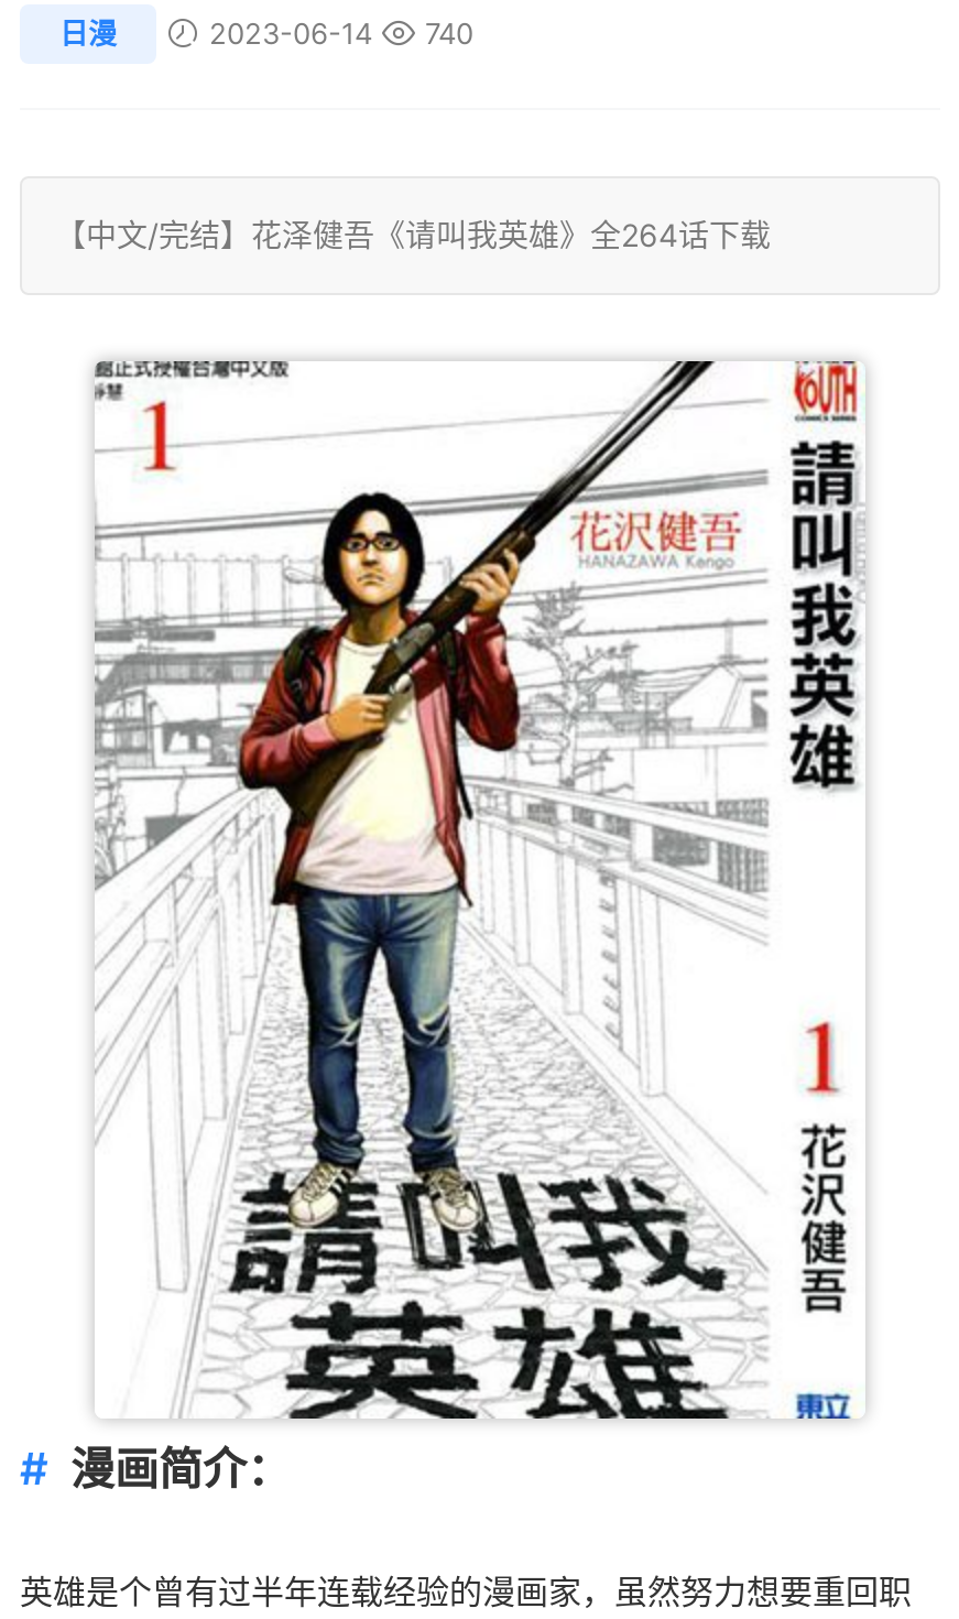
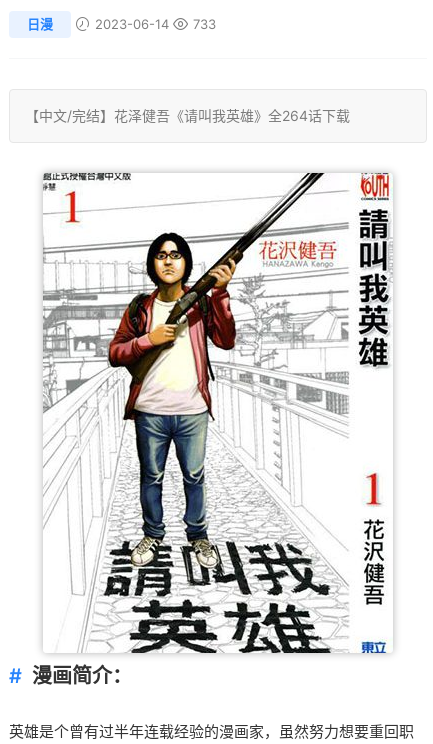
[200,15,473,51] 2023-06-14 740 -> [91,16,216,32] 2023-06-14 733

